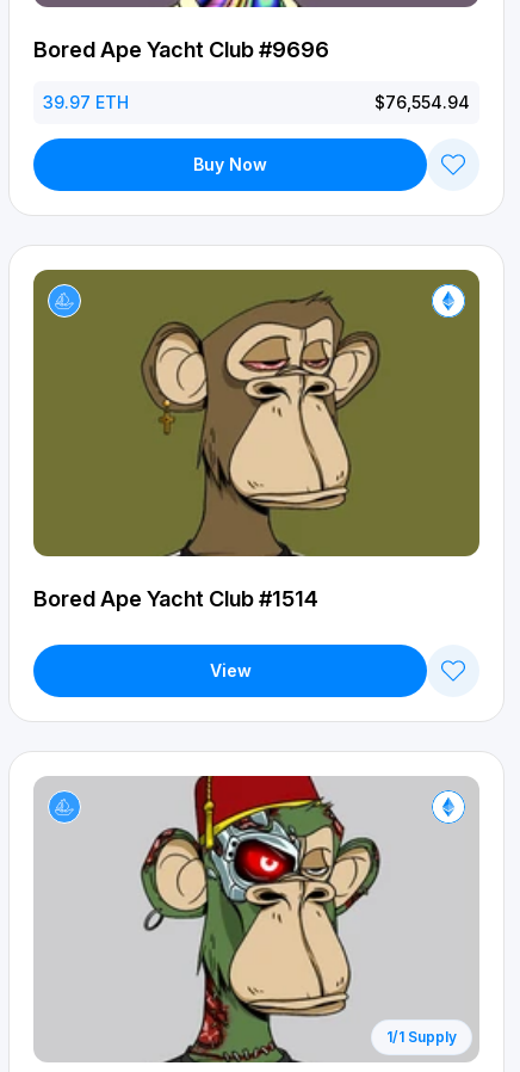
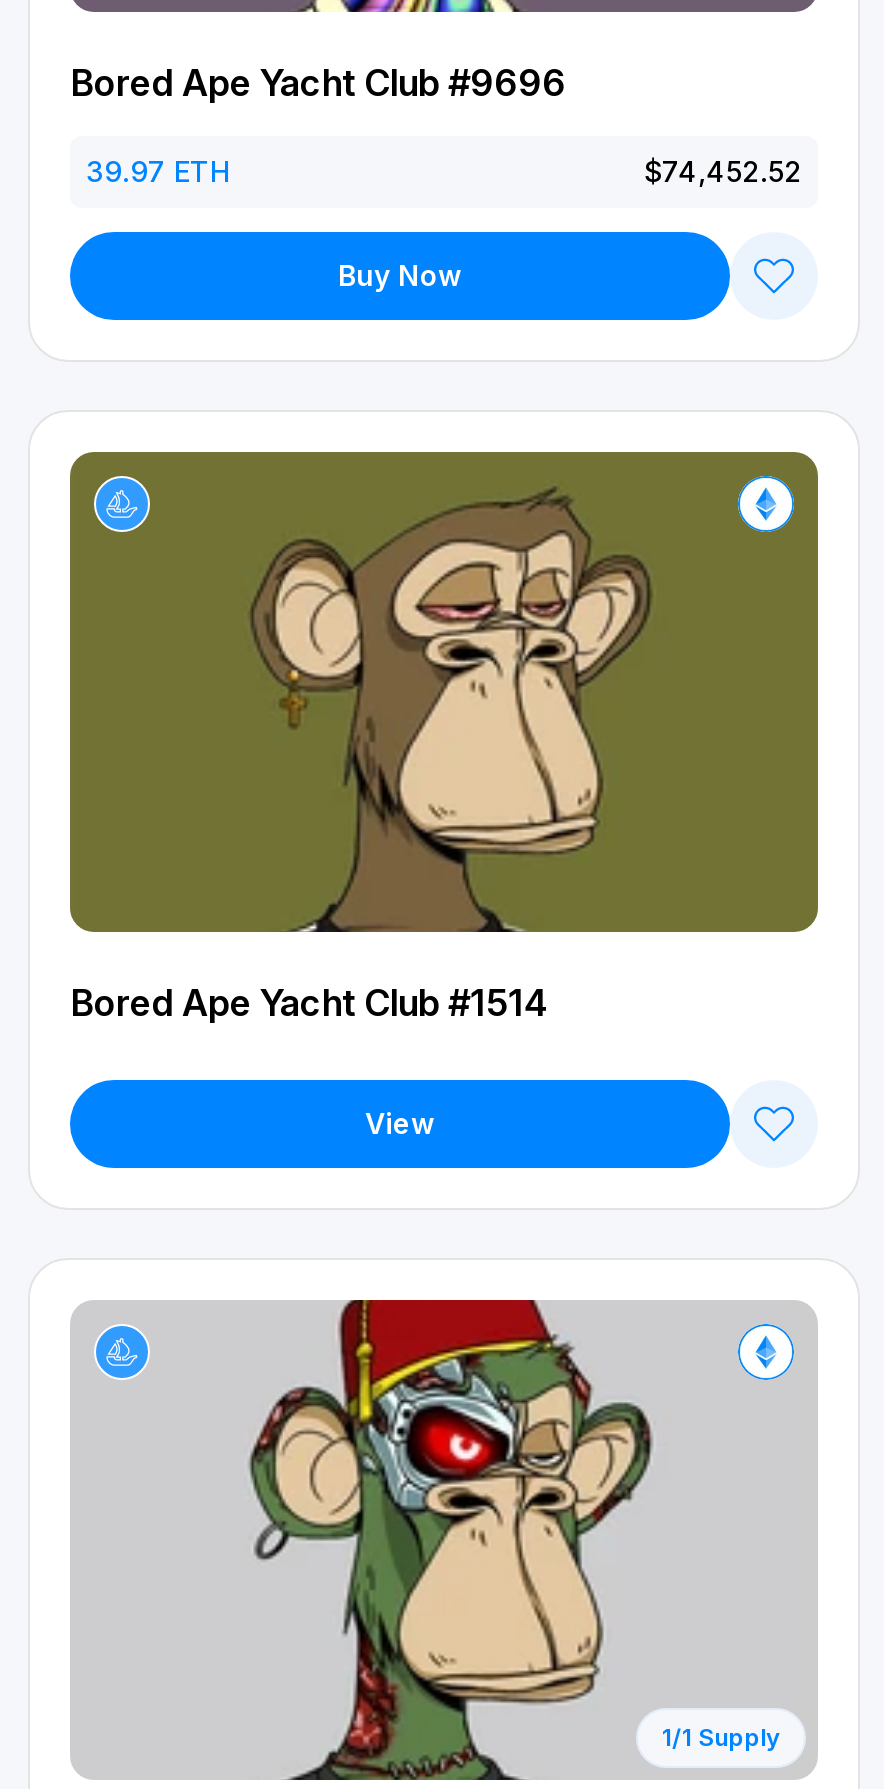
[374,92,470,112] $76,554.94 -> [644,154,802,188] $74,452.52

